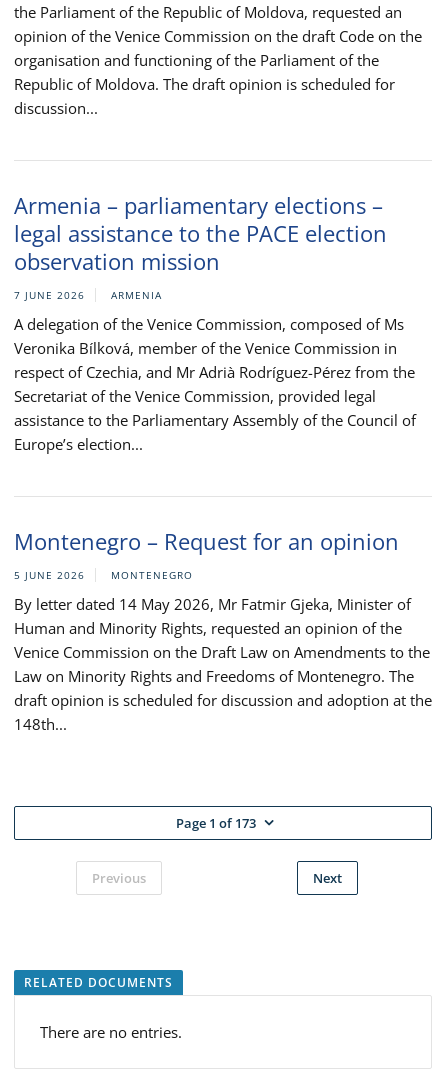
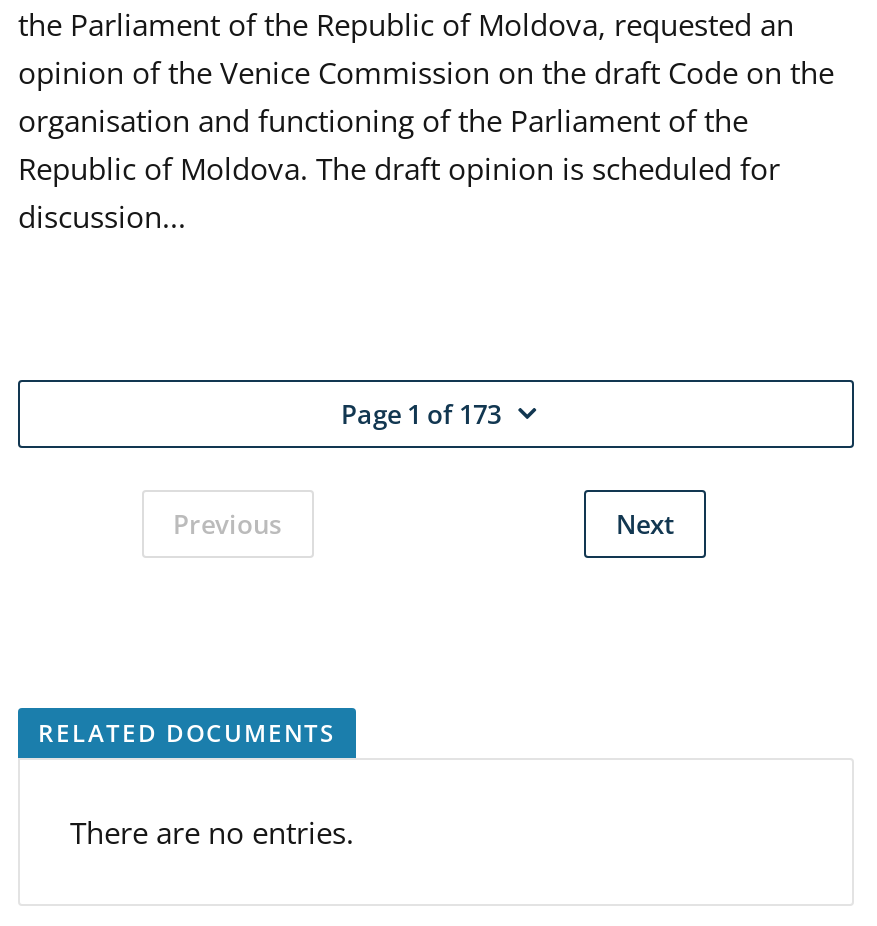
[14,190,432,734] Armenia – parliamentary elections – | legal assistance to the PACE election | observation mission | 7 JUNE 2026 | ARMENIA | A delegation of the Venice Commission, composed of Ms | Veronika Bílková, member of the Venice Commission in | respect of Czechia, and Mr Adrià Rodríguez-Pérez from the | Secretariat of the Venice Commission, provided legal | assistance to the Parliamentary Assembly of the Council of | Europe’s election... | Montenegro – Request for an opinion | 5 JUNE 2026 | MONTENEGRO | By letter dated 14 May 2026, Mr Fatmir Gjeka, Minister of | Human and Minority Rights, requested an opinion of the | Venice Commission on the Draft Law on Amendments to the | Law on Minority Rights and Freedoms of Montenegro. The | draft opinion is scheduled for discussion and adoption at the | 148th... -> none

